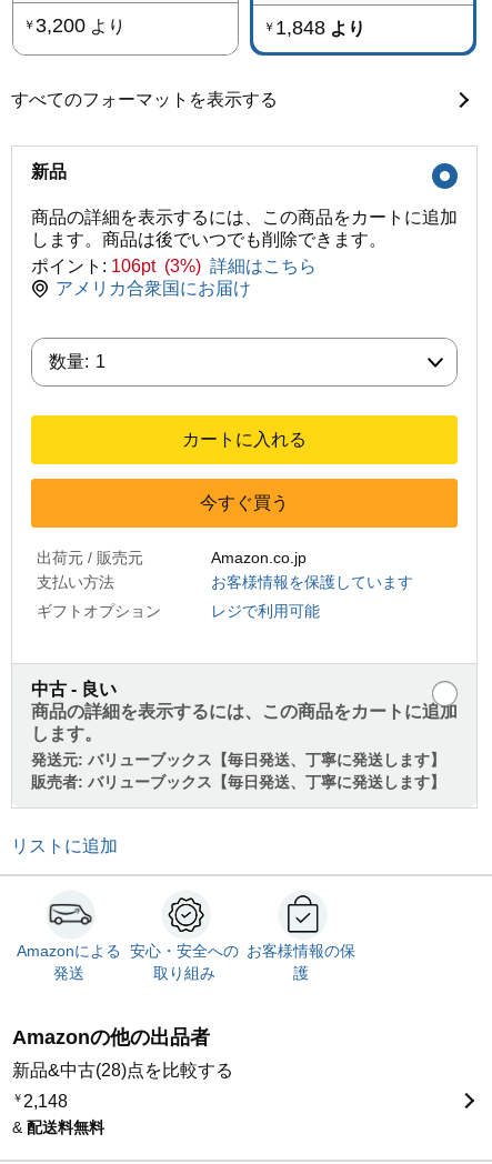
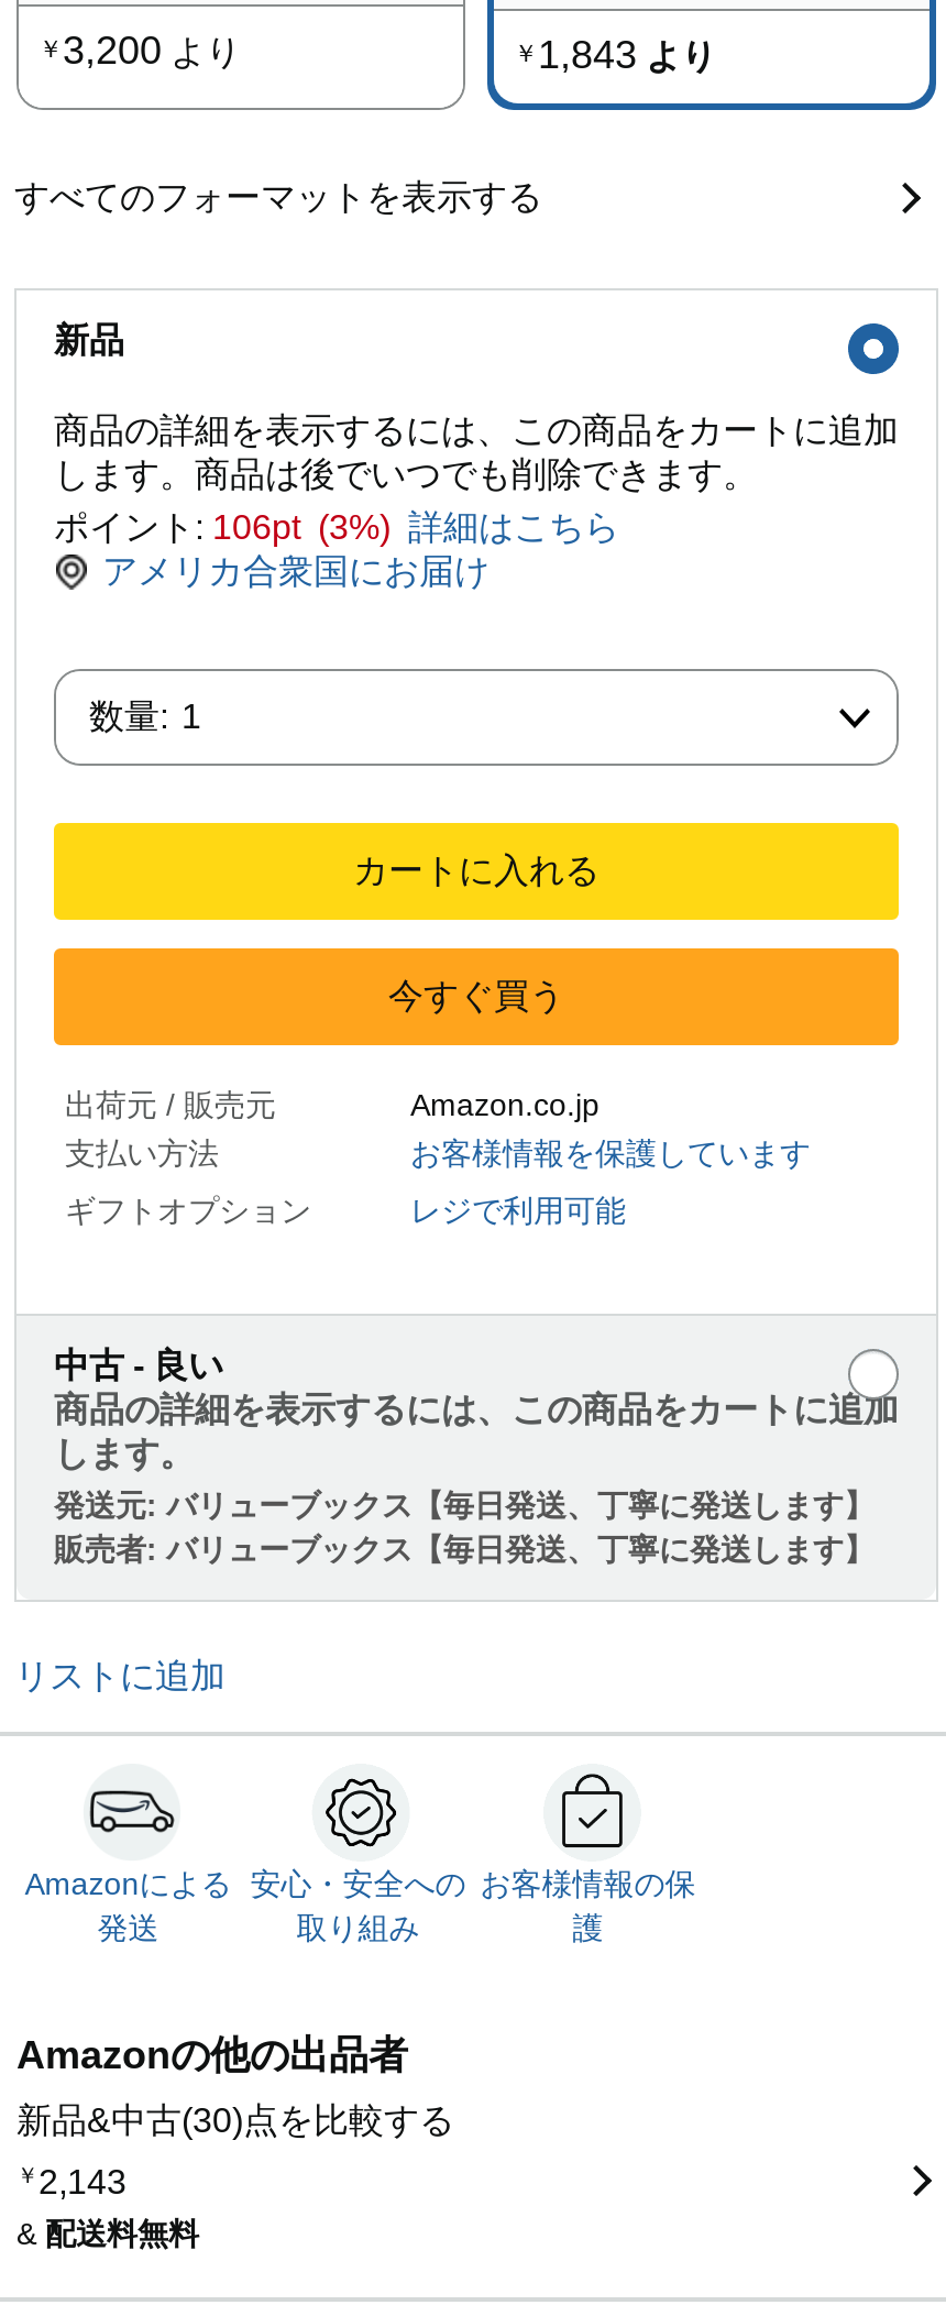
[263,17,365,39] ￥1,848より -> [514,33,716,77] ￥1,843より
[12,1061,233,1080] 新品&中古(28)点を比較する -> [16,2102,454,2140] 新品&中古(30)点を比較する
[12,1092,68,1111] ￥2,148 -> [16,2164,127,2201] ￥2,143

